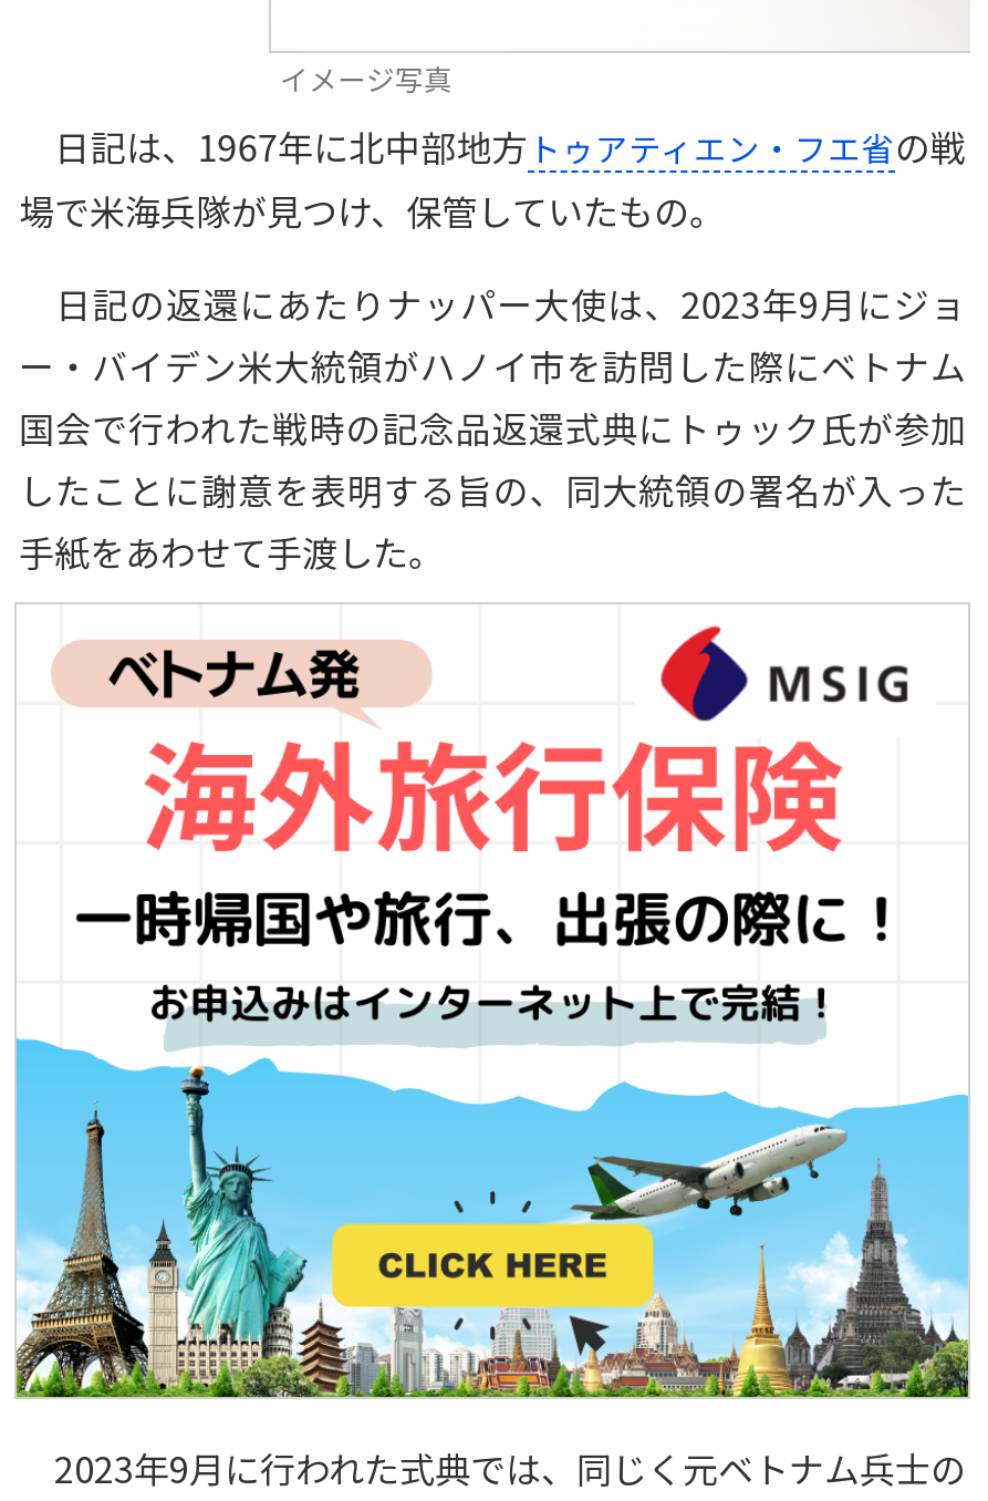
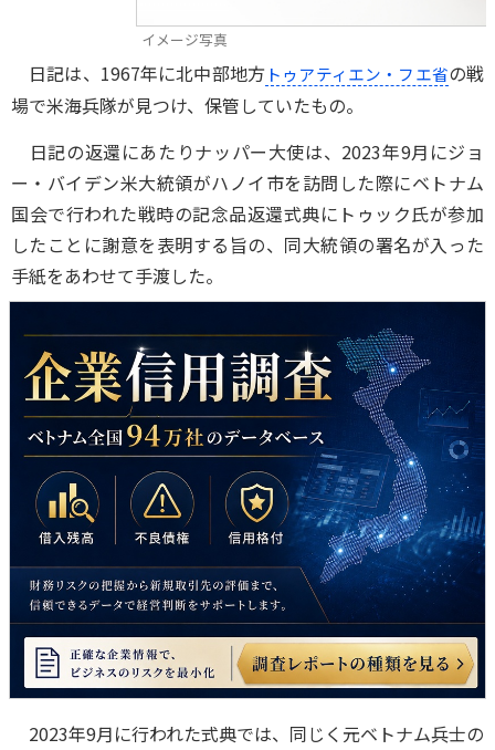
[14,604,970,1399] [image] -> [9,301,486,699] [image]

